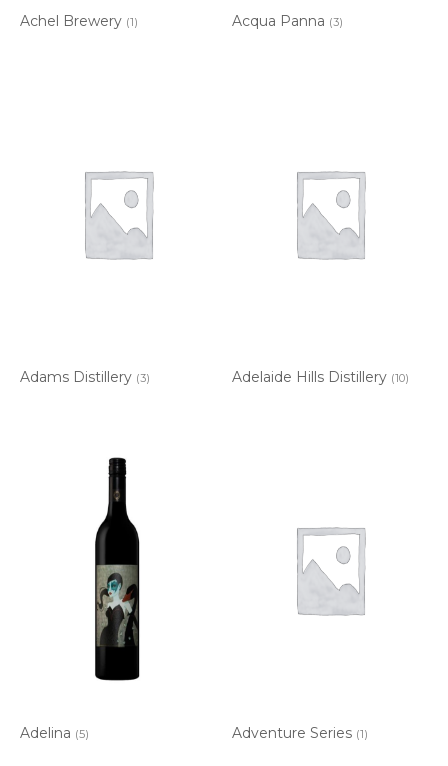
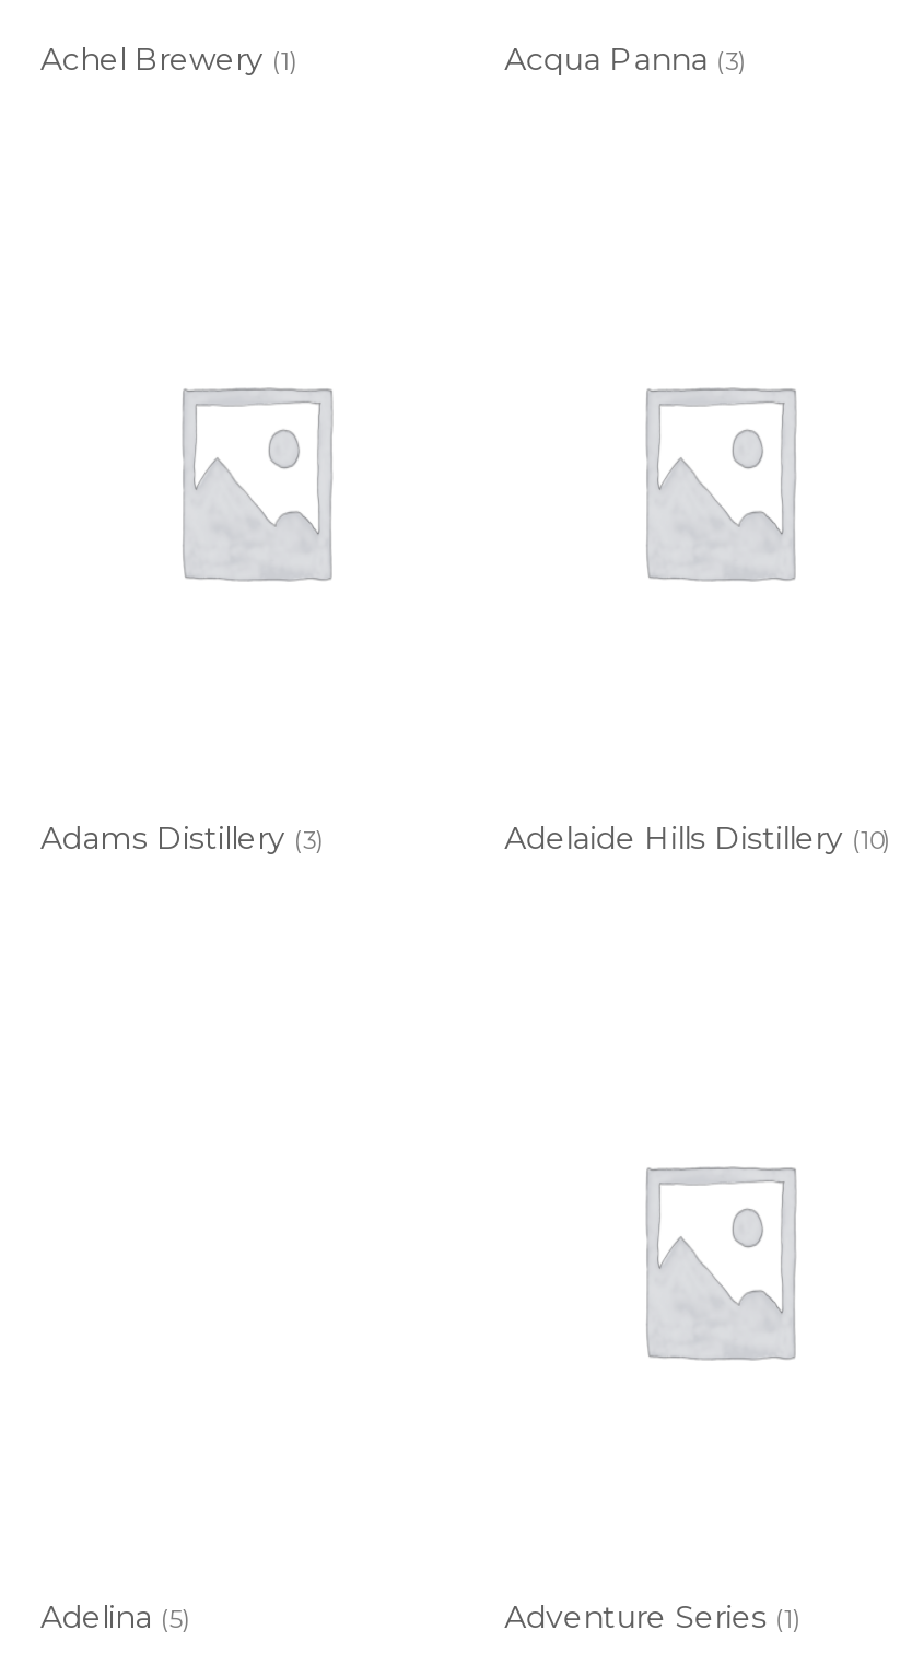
[94,457,140,682] [image] -> none

